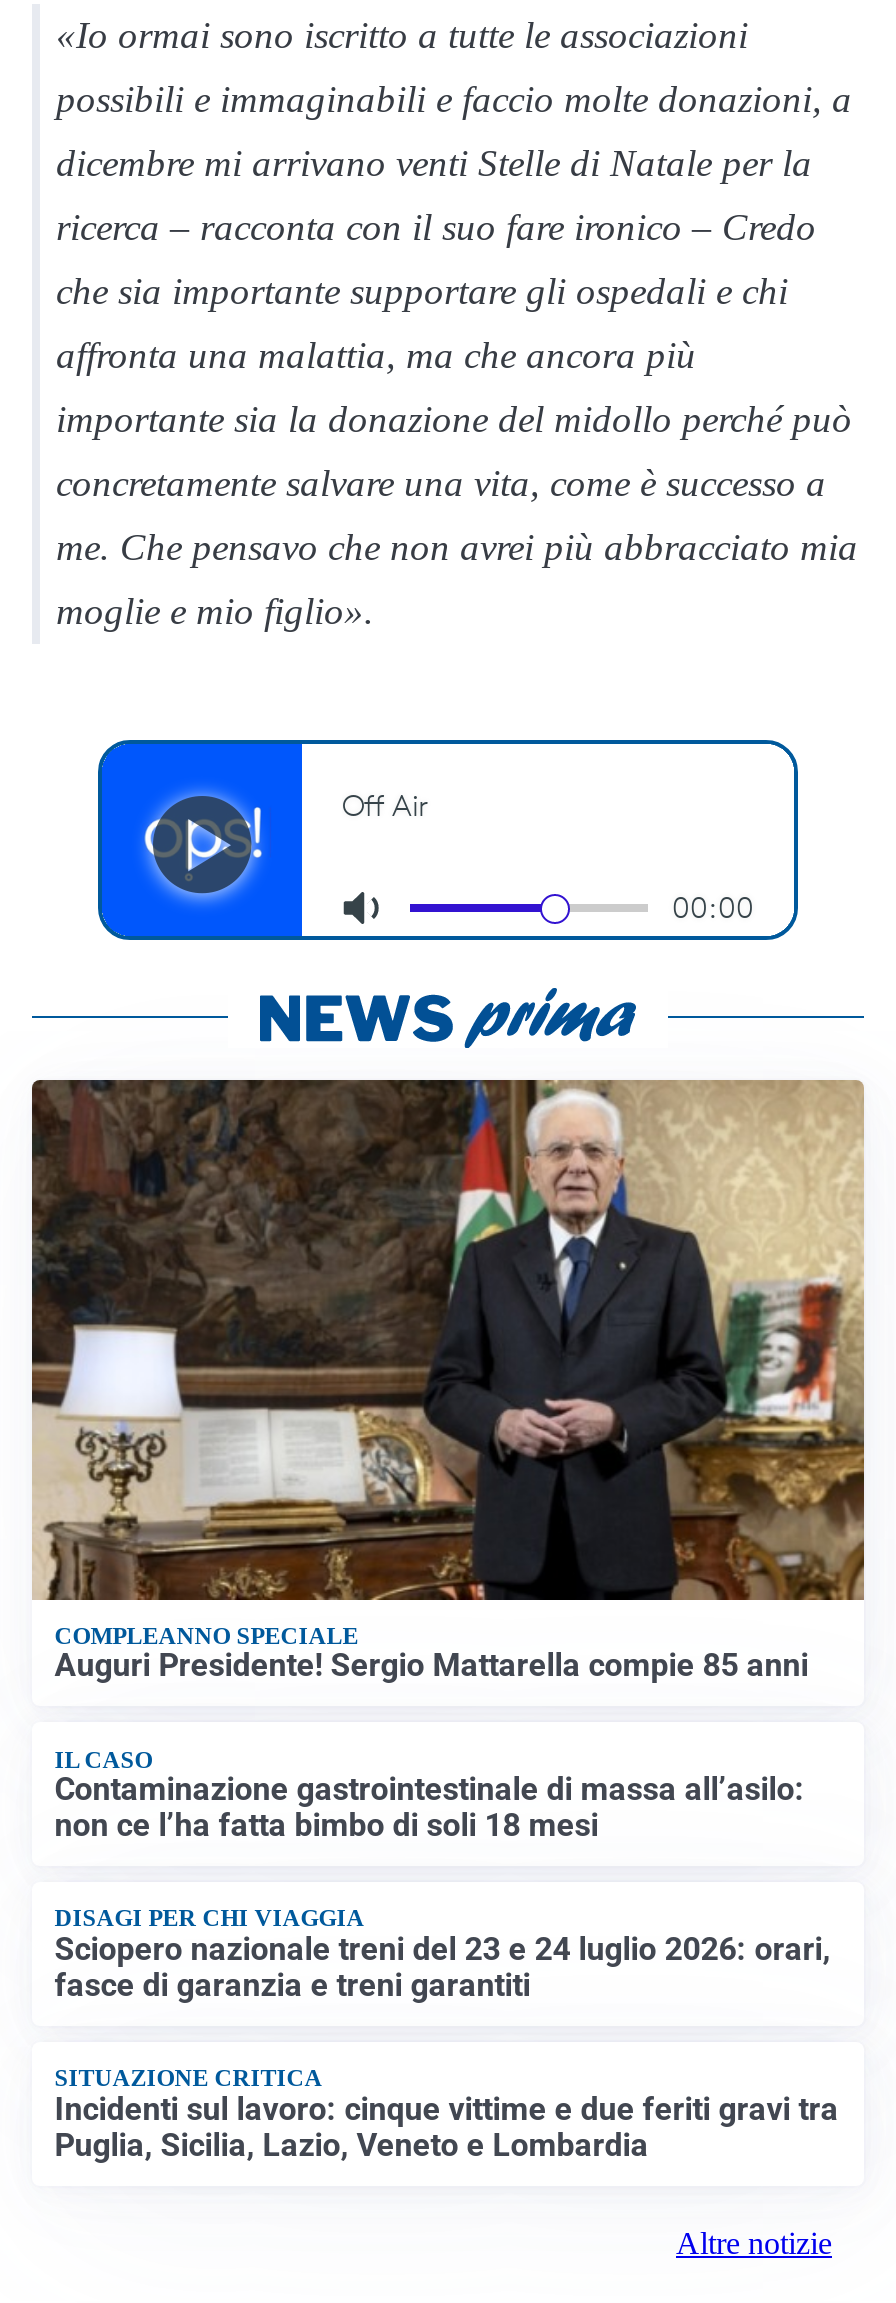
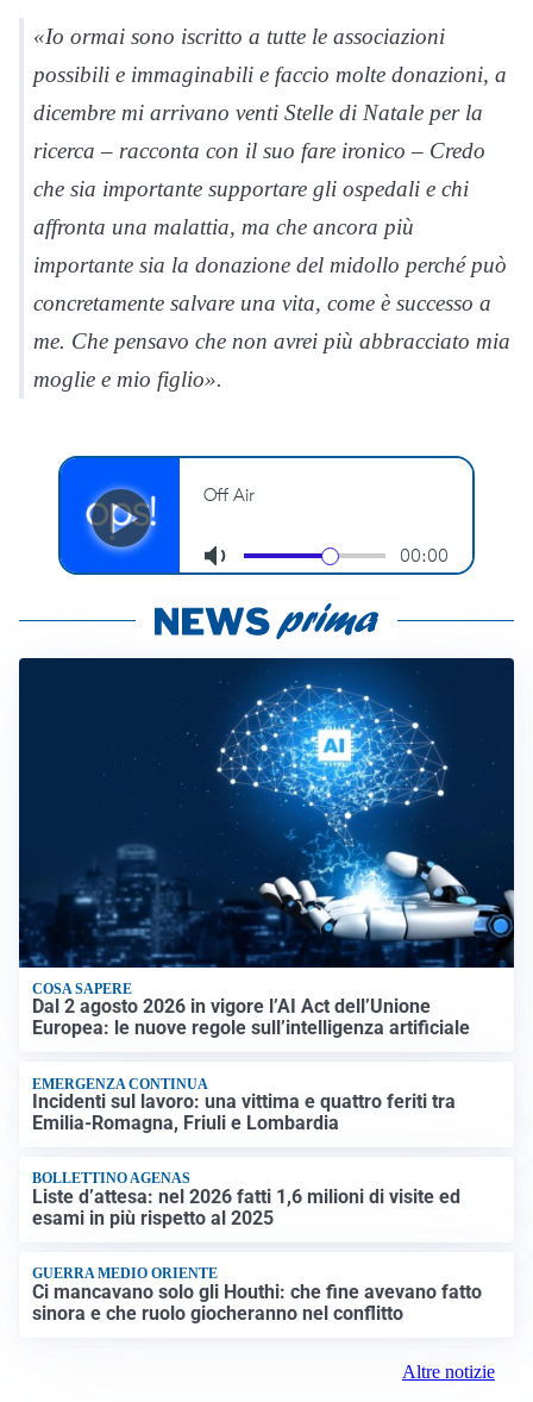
[30,1078,866,1685] [image] | COMPLEANNO SPECIALE | Auguri Presidente! Sergio Mattarella compie 85 anni -> [18,657,515,1039] [image] | COSA SAPERE | Dal 2 agosto 2026 in vigore l’AI Act dell’Unione | Europea: le nuove regole sull’intelligenza artificiale
[54,1745,804,1844] IL CASO | Contaminazione gastrointestinale di massa all’asilo: | non ce l’ha fatta bimbo di soli 18 mesi -> [32,1076,456,1134] EMERGENZA CONTINUA | Incidenti sul lavoro: una vittima e quattro feriti tra | Emilia-Romagna, Friuli e Lombardia
[54,1905,830,2004] DISAGI PER CHI VIAGGIA | Sciopero nazionale treni del 23 e 24 luglio 2026: orari, | fasce di garanzia e treni garantiti -> [32,1170,461,1229] BOLLETTINO AGENAS | Liste d’attesa: nel 2026 fatti 1,6 milioni di visite ed | esami in più rispetto al 2025
[54,2064,838,2163] SITUAZIONE CRITICA | Incidenti sul lavoro: cinque vittime e due feriti gravi tra | Puglia, Sicilia, Lazio, Veneto e Lombardia -> [32,1265,482,1324] GUERRA MEDIO ORIENTE | Ci mancavano solo gli Houthi: che fine avevano fatto | sinora e che ruolo giocheranno nel conflitto

